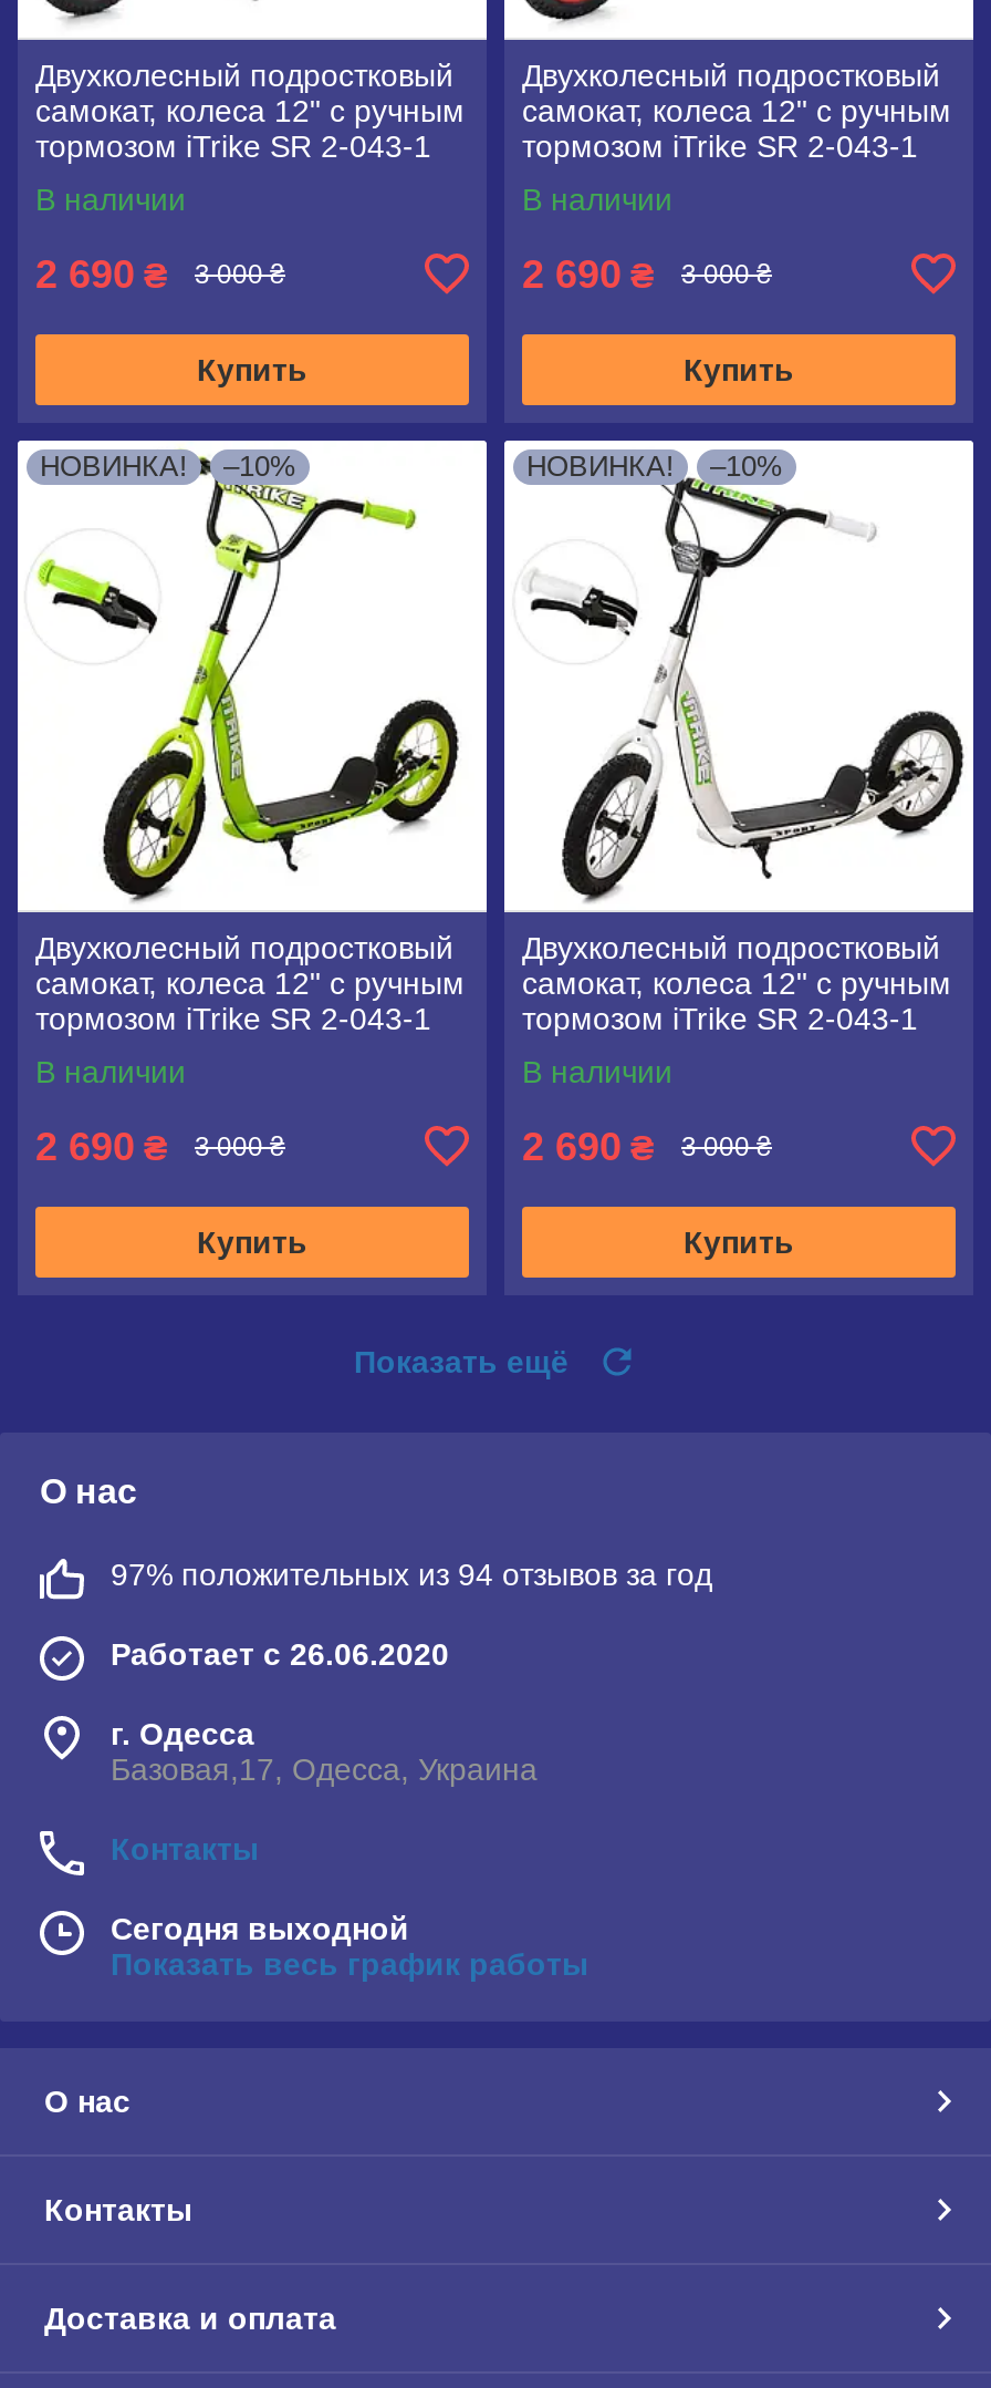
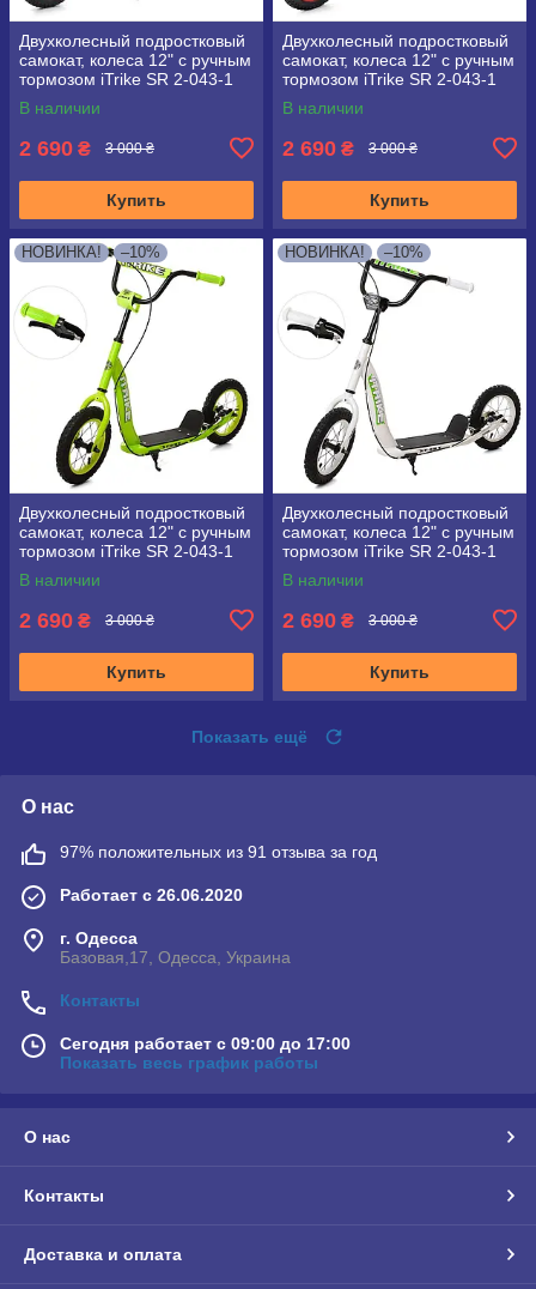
[111,1556,712,1591] 97% положительных из 94 отзывов за год -> [60,842,377,861] 97% положительных из 91 отзыва за год
[111,1910,409,1946] Сегодня выходной -> [60,1033,351,1053] Сегодня работает с 09:00 до 17:00

